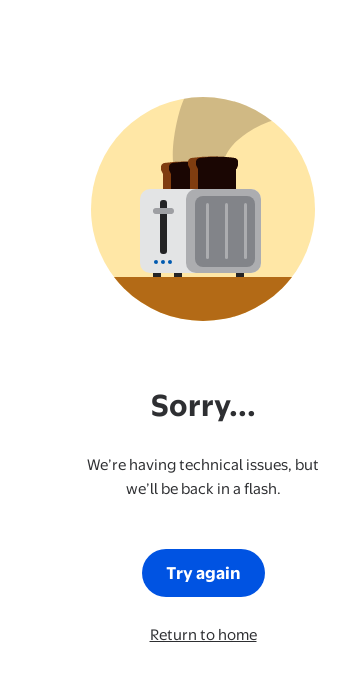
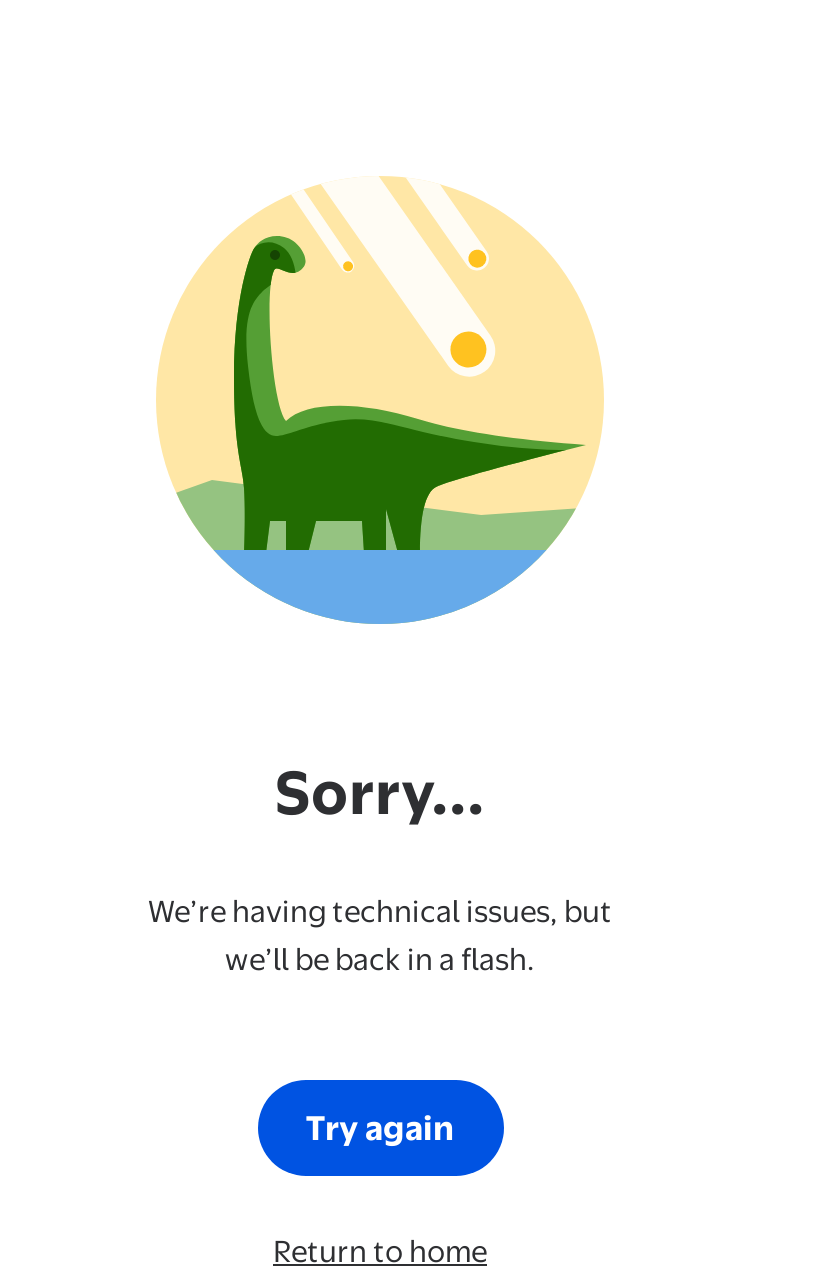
[102,97,302,322] [image] -> [176,178,584,626] [image]

